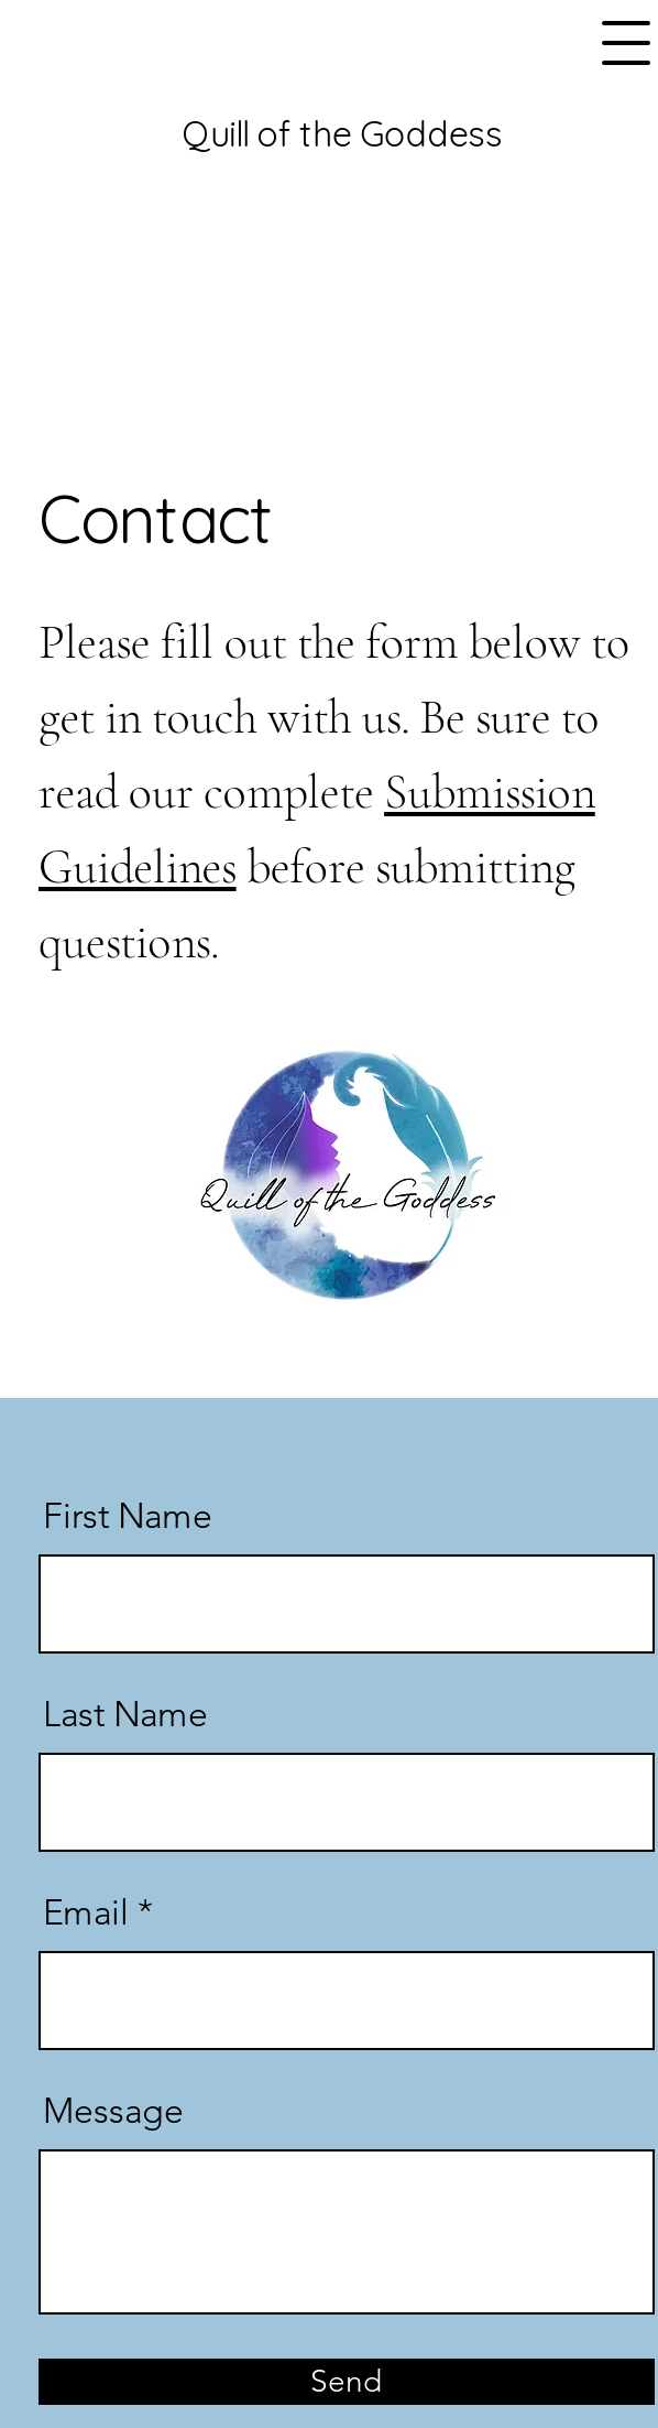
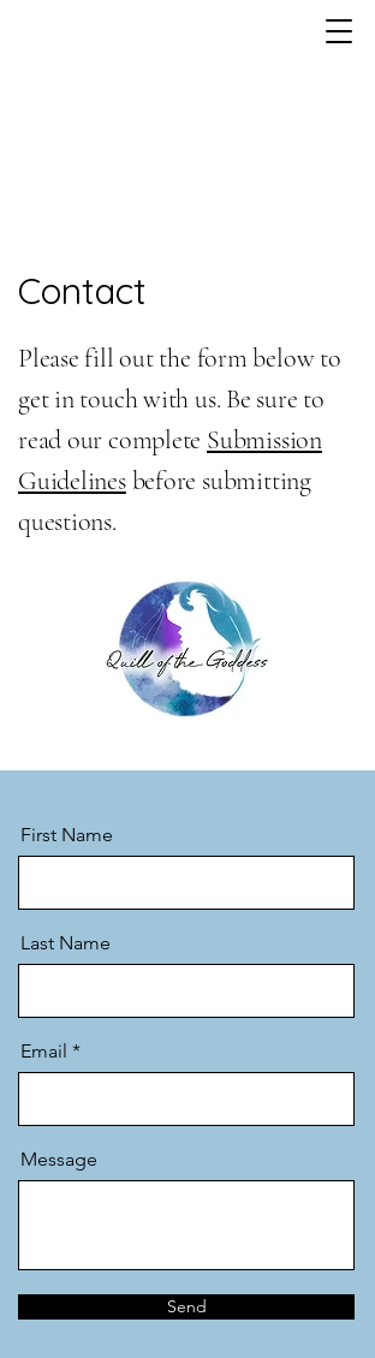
[182,111,502,155] Quill of the Goddess -> none

